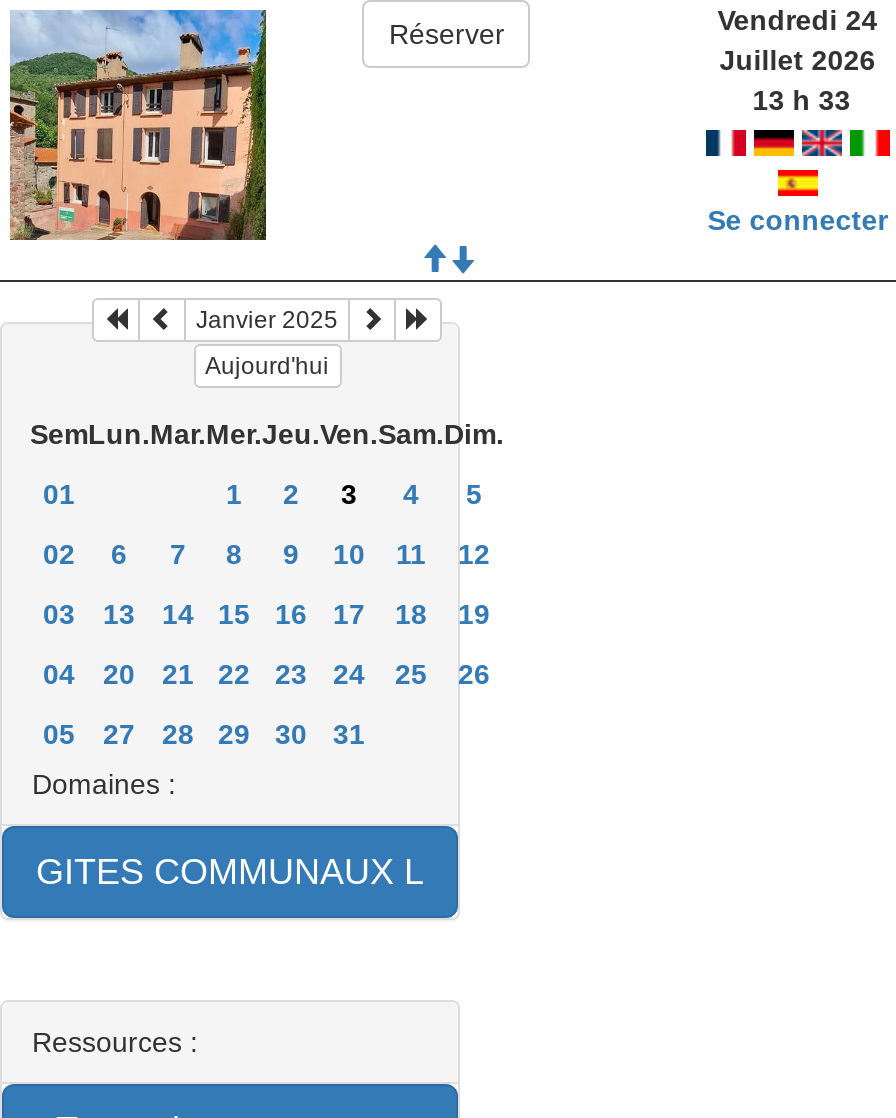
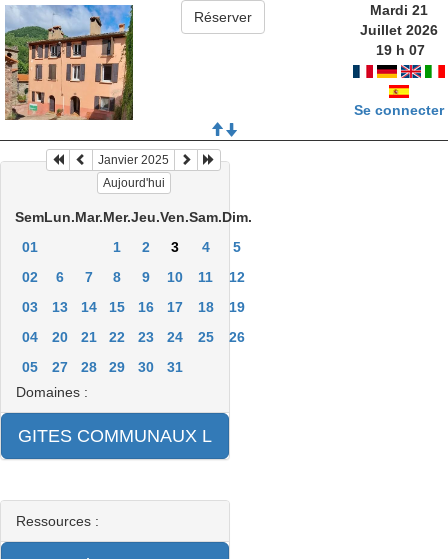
[717,4,877,36] Vendredi 24 -> [370,2,428,18] Mardi 21
[752,84,850,116] 13 h 33 -> [376,42,425,58] 19 h 07

